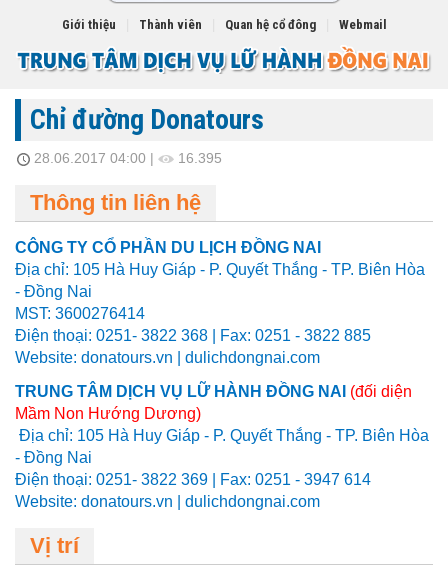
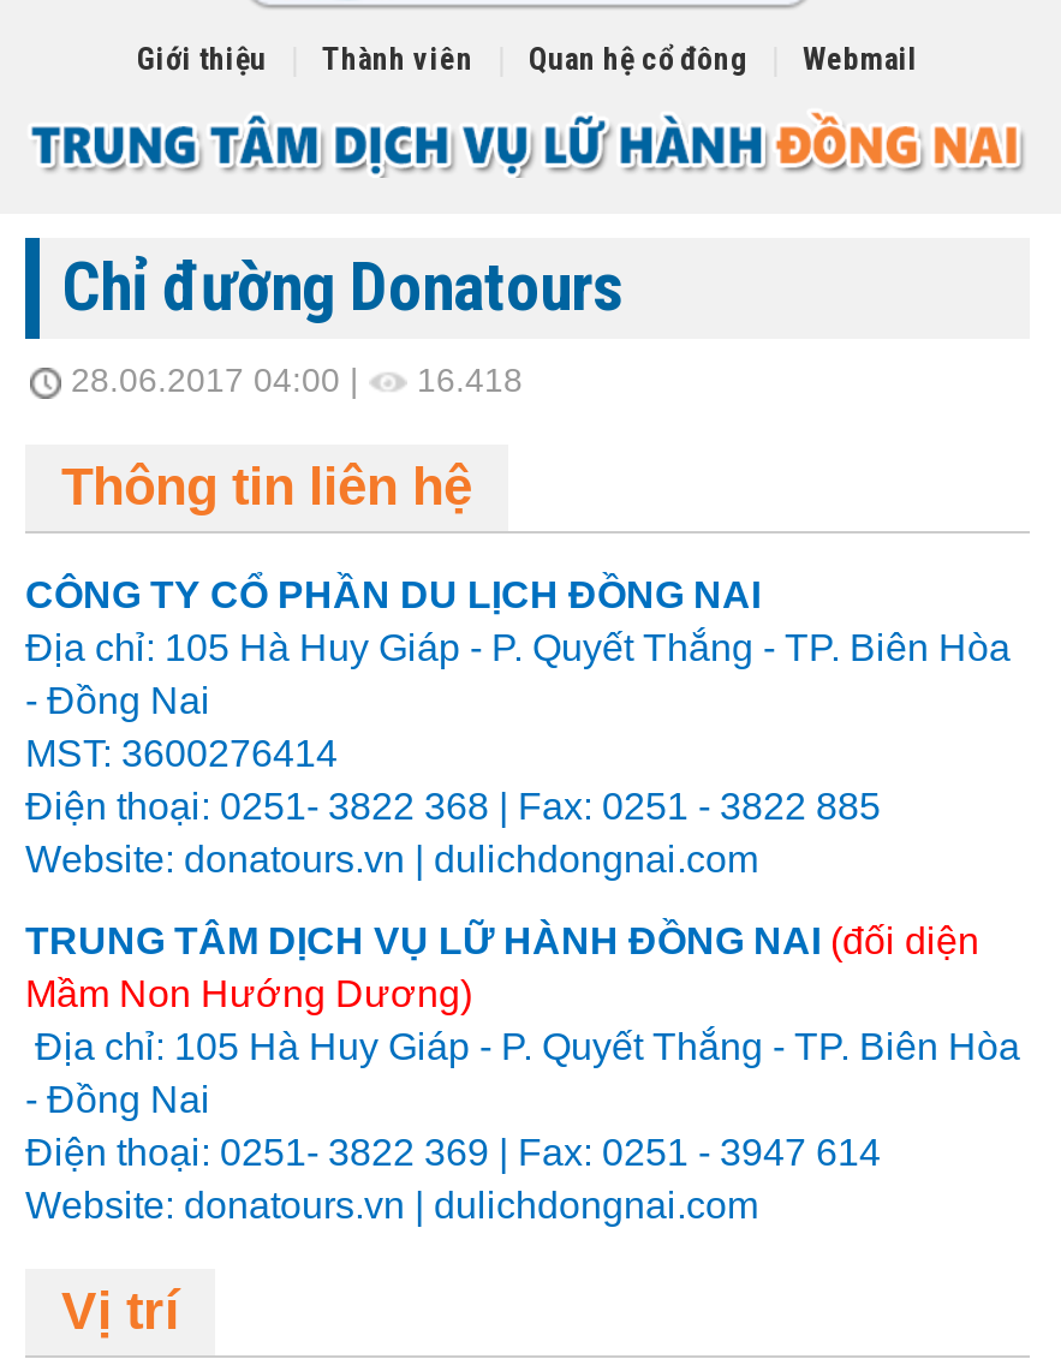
[178,150,222,166] 16.395 -> [417,361,523,399] 16.418

